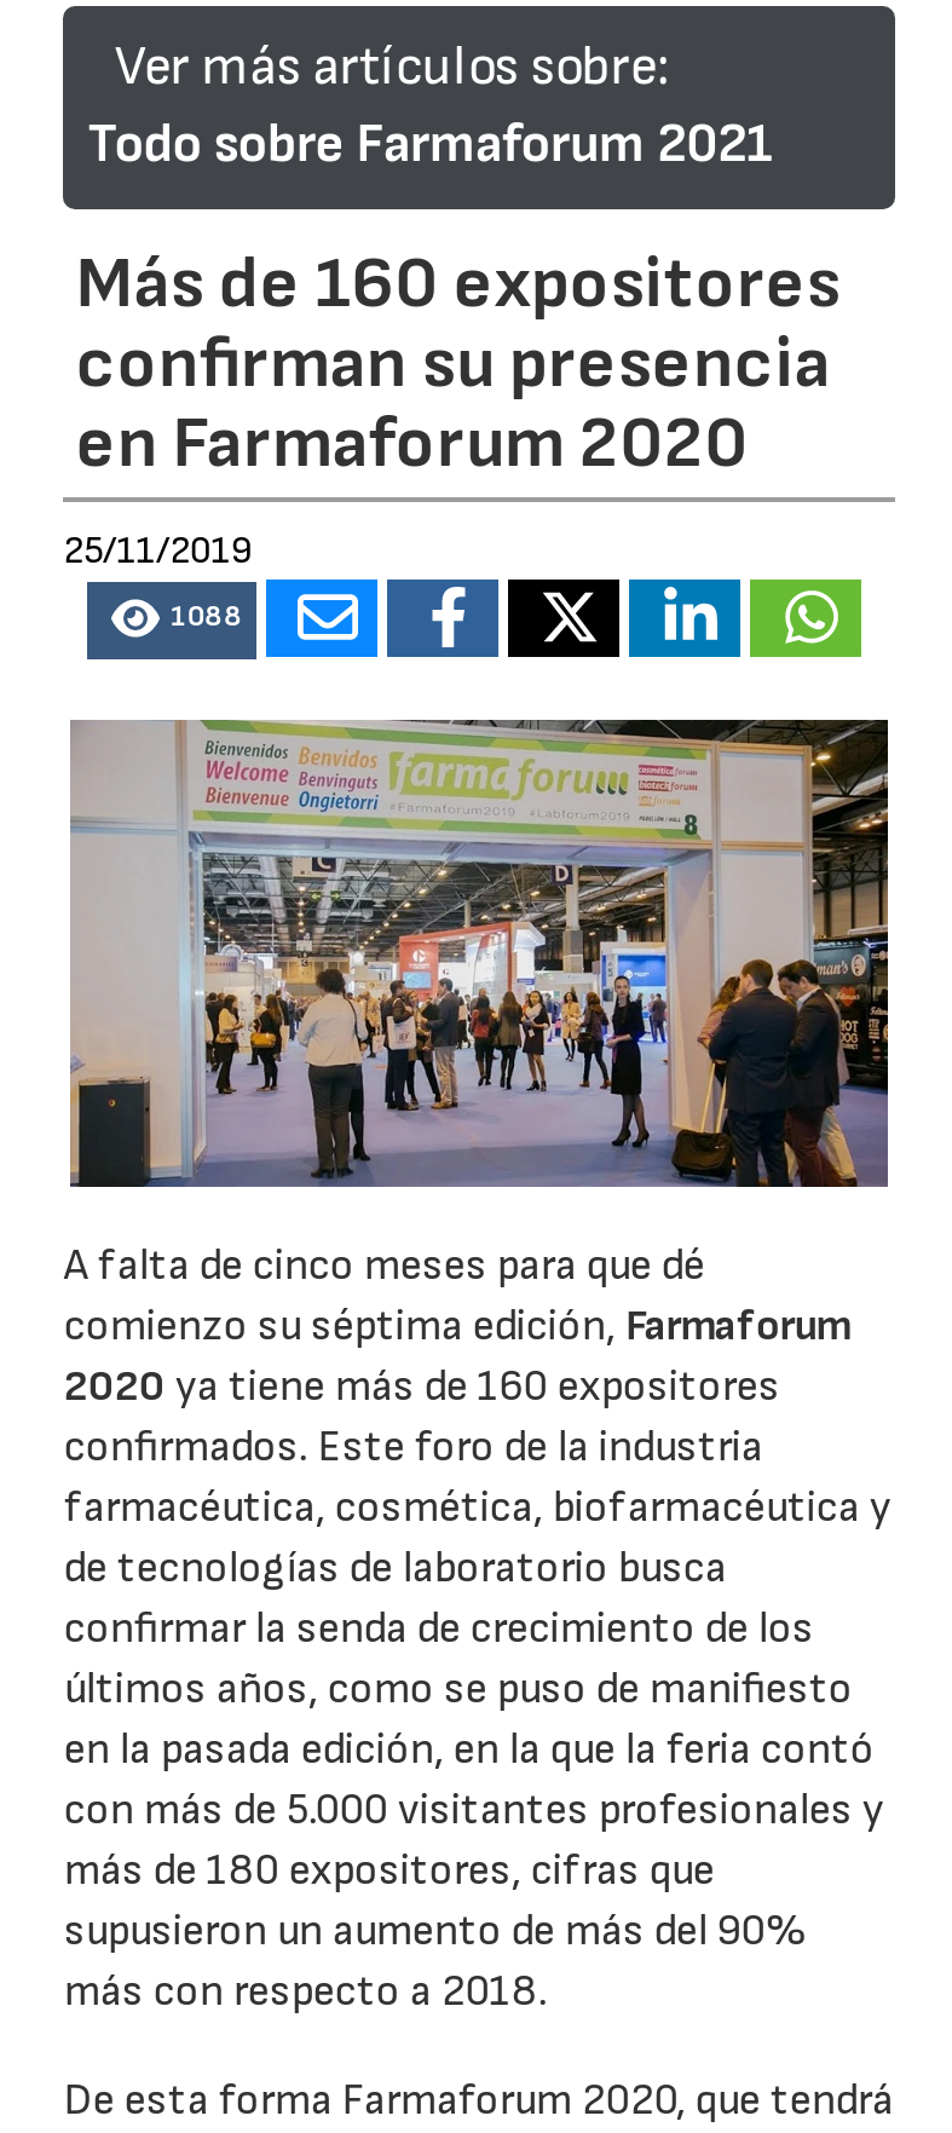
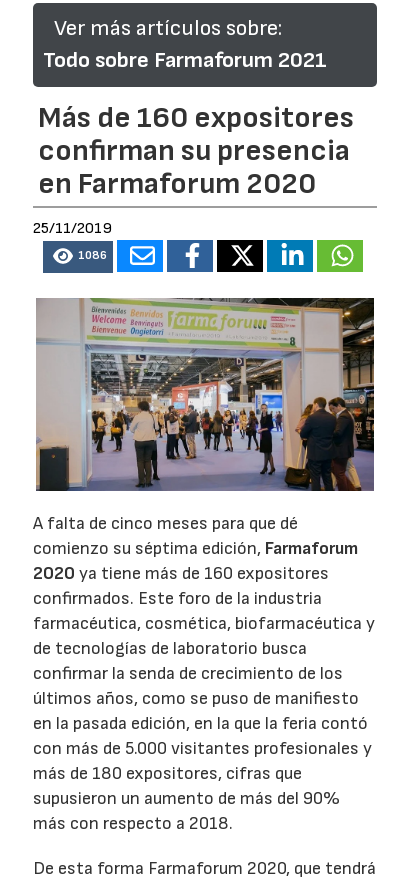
[171,599,243,635] 1088 -> [78,248,107,263] 1086

